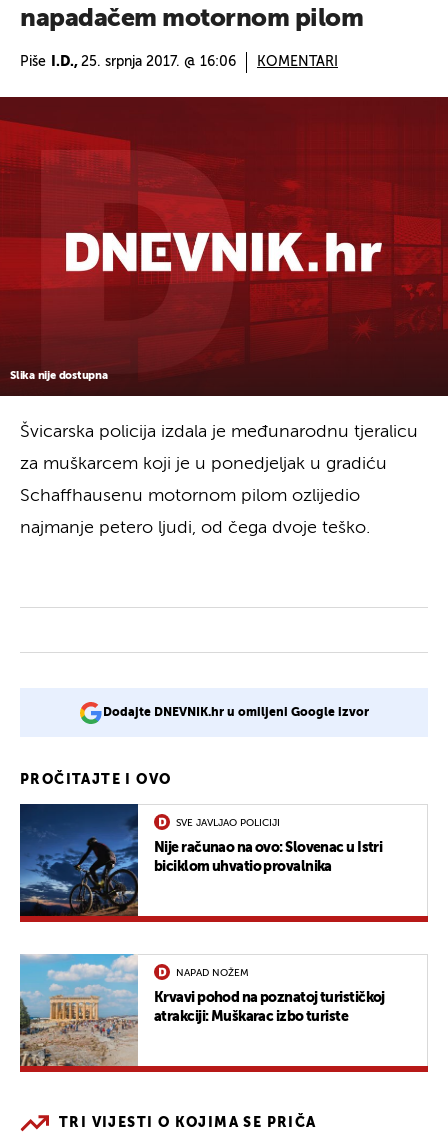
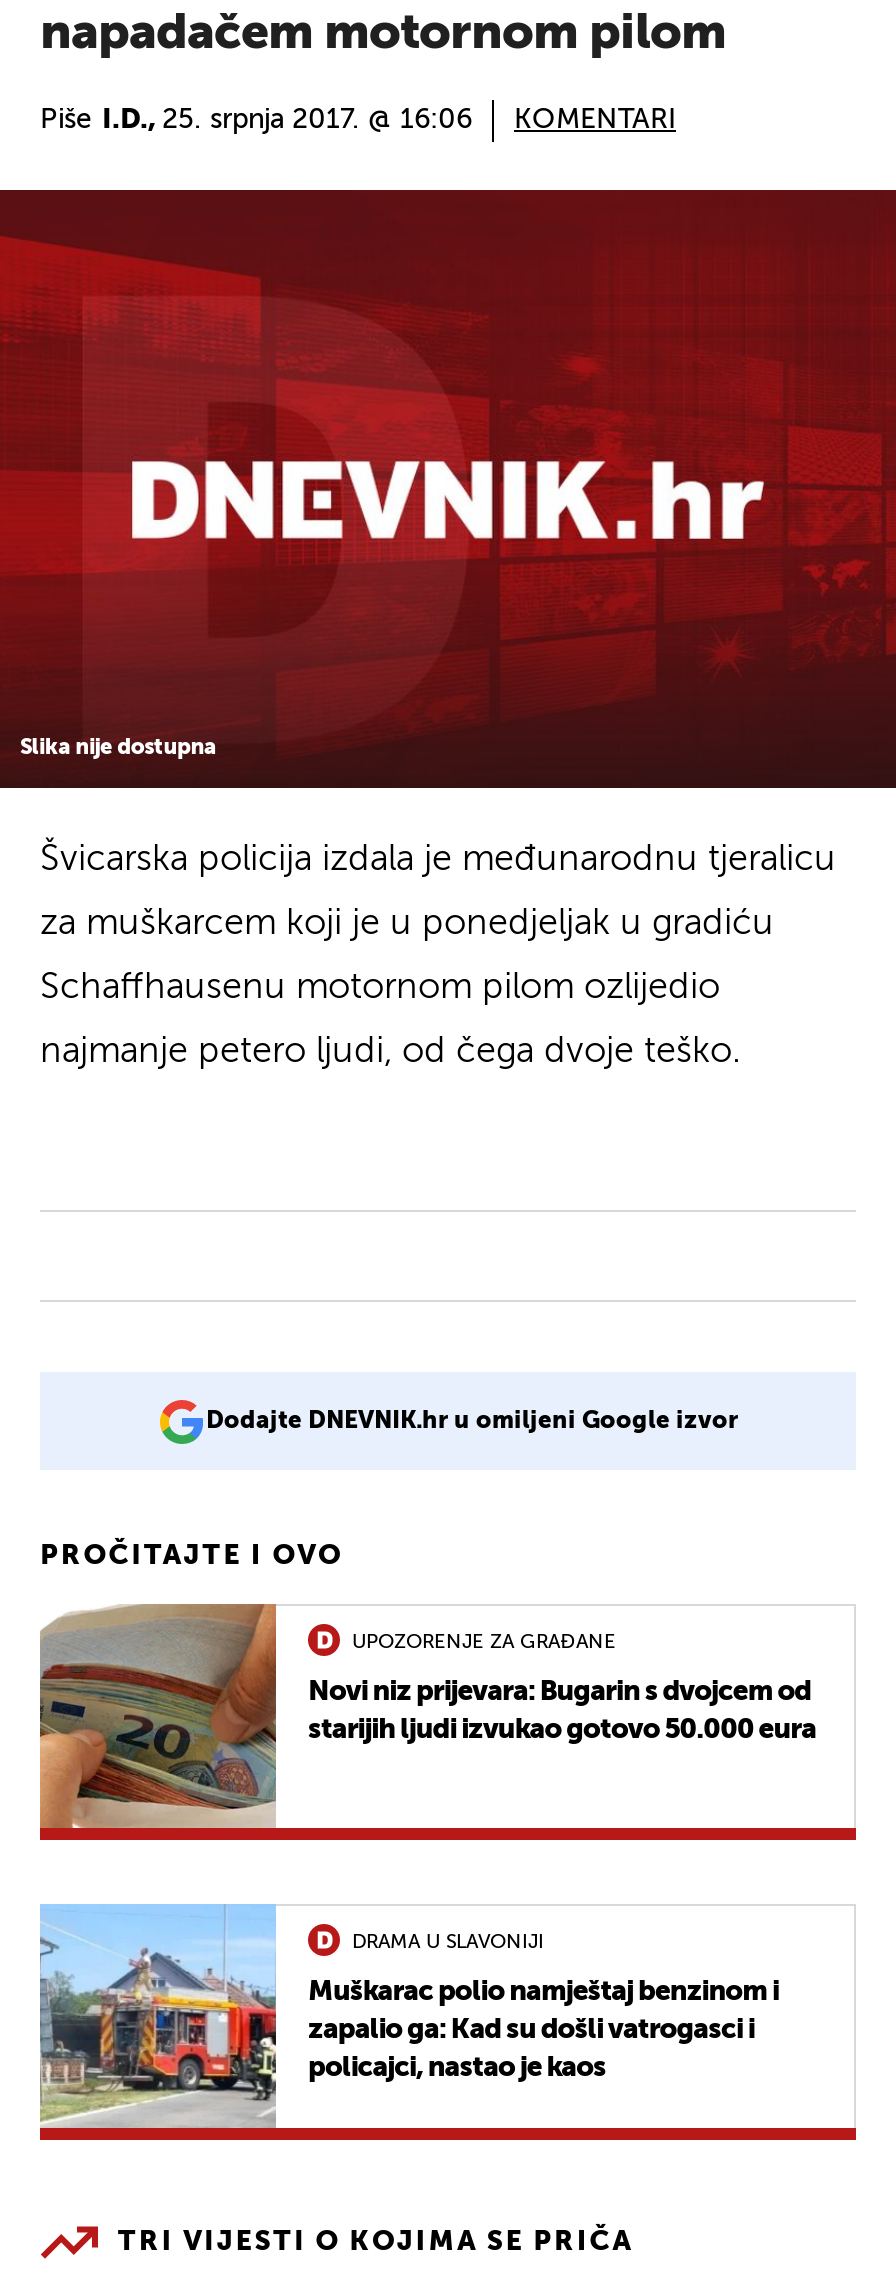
[19,803,382,917] [image] | Nije računao na ovo: Slovenac u Istri | biciklom uhvatio provalnika -> [38,1602,816,1830] [image] | Novi niz prijevara: Bugarin s dvojcem od | starijih ljudi izvukao gotovo 50.000 eura
[176,818,280,828] SVE JAVLJAO POLICIJI -> [352,1631,616,1651] UPOZORENJE ZA GRAĐANE
[19,954,385,1067] [image] | Krvavi pohod na poznatoj turističkoj | atrakciji: Muškarac izbo turiste -> [38,1904,779,2130] [image] | Muškarac polio namještaj benzinom i | zapalio ga: Kad su došli vatrogasci i | policajci, nastao je kaos
[176,968,249,978] NAPAD NOŽEM -> [352,1931,544,1951] DRAMA U SLAVONIJI

